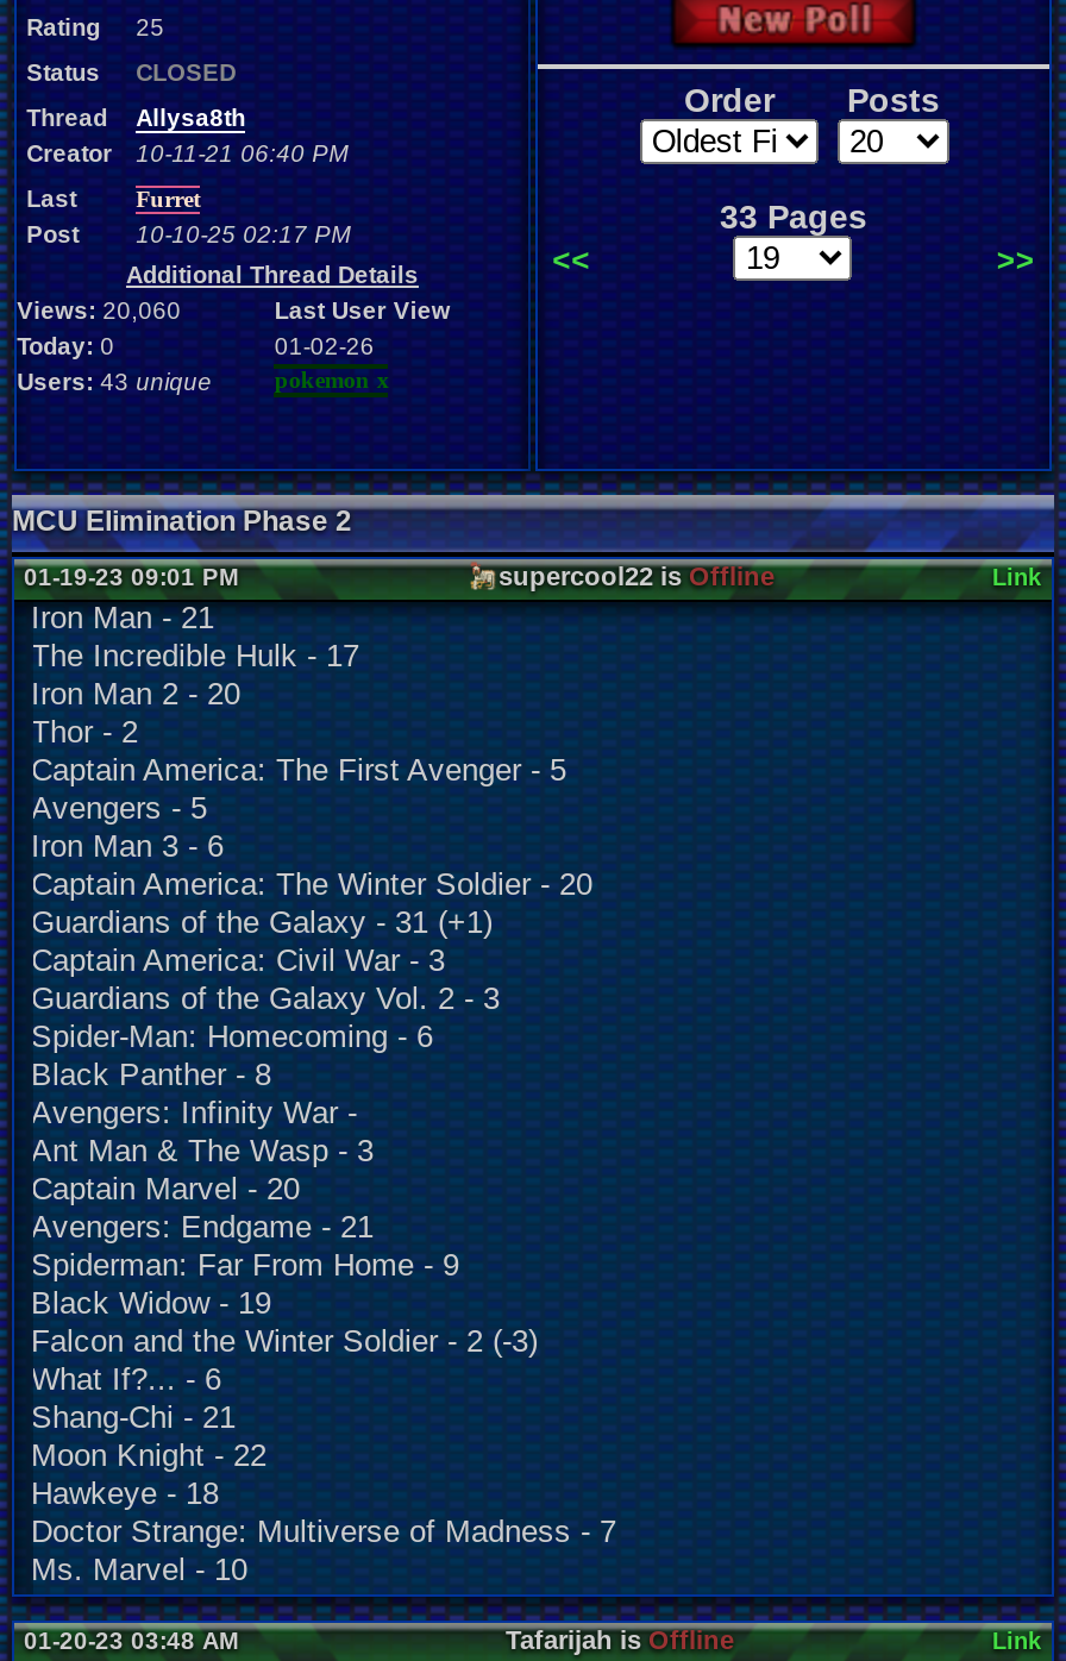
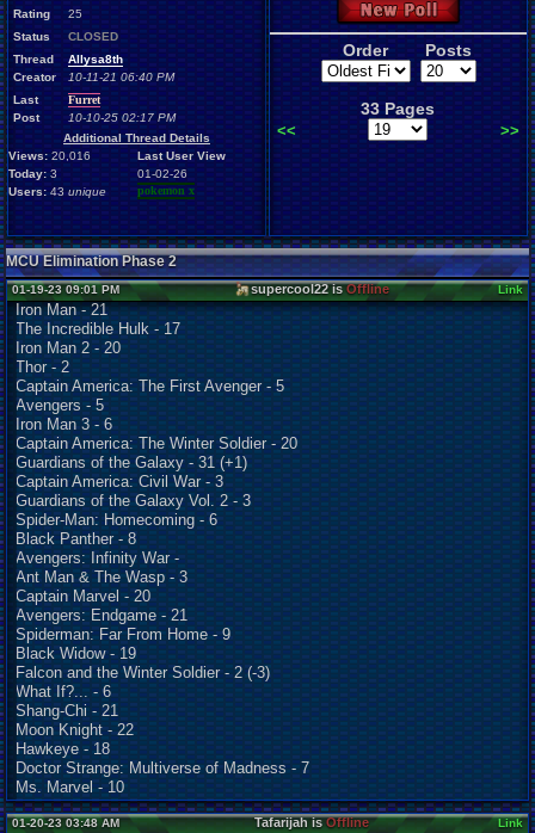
[17,297,181,324] Views: 20,060 -> [8,149,91,162] Views: 20,016
[17,333,114,359] Today: 0 -> [8,167,57,180] Today: 3

